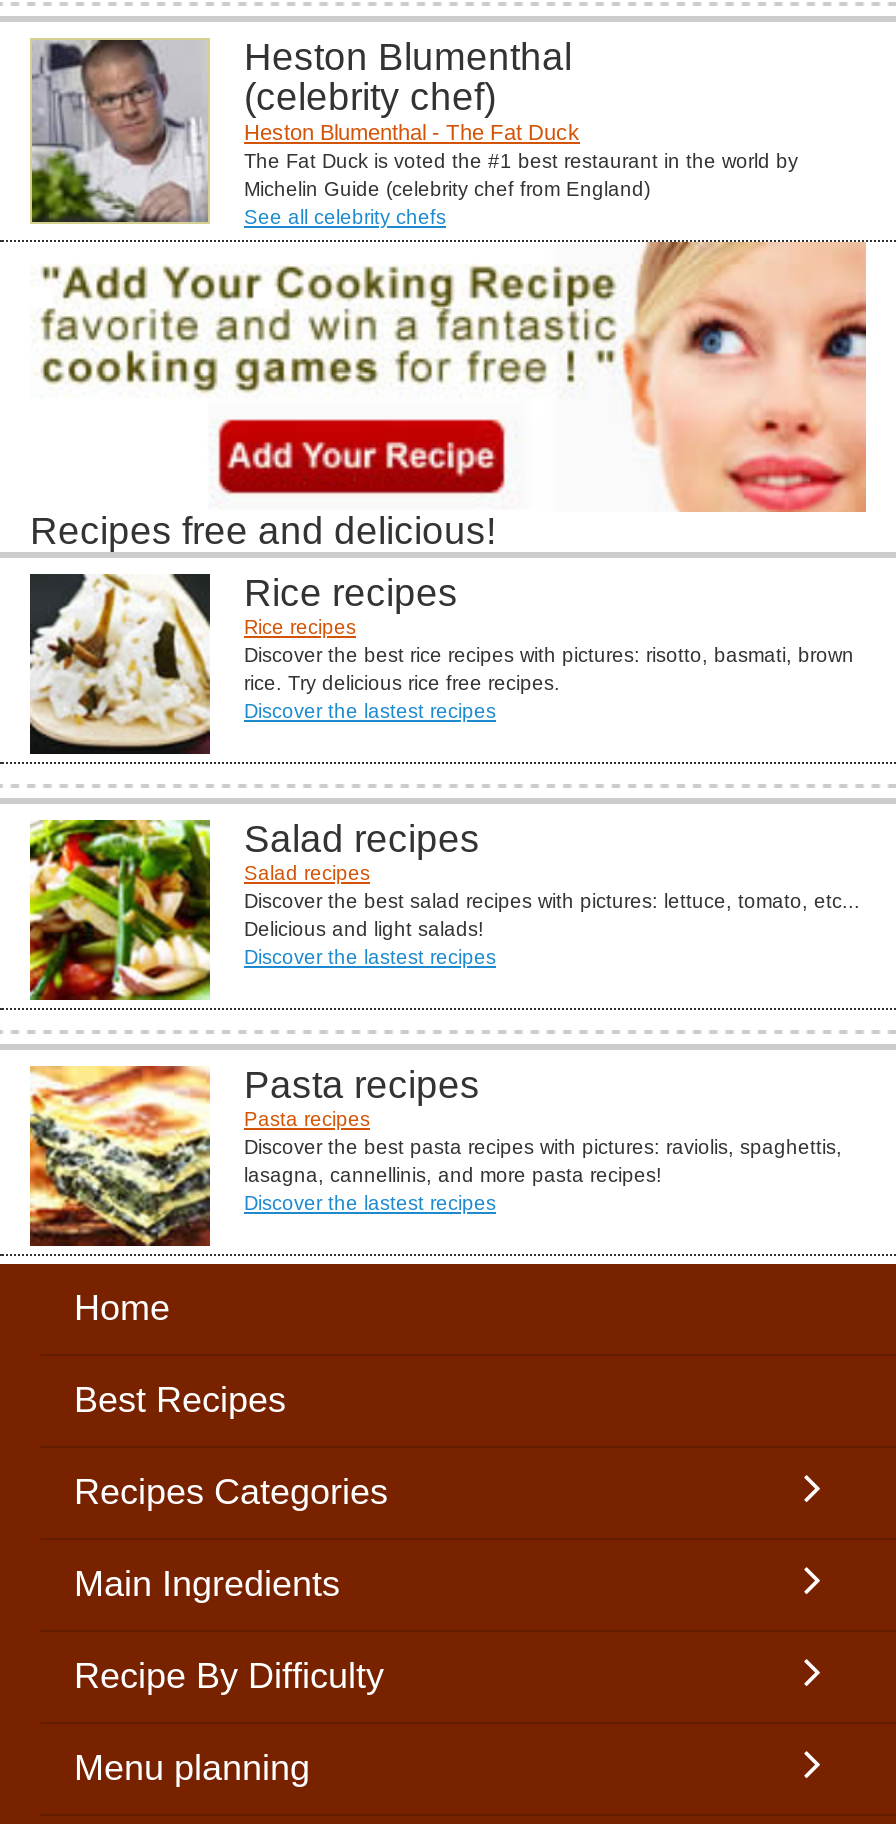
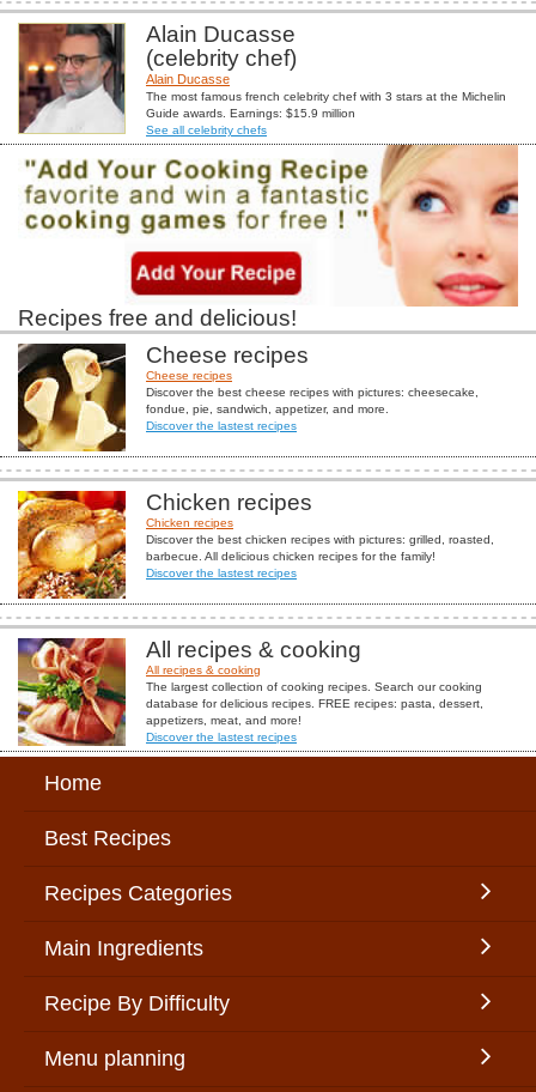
[30,35,572,224] [image] | Heston Blumenthal -> [18,21,296,134] [image] | Alain Ducasse
[244,119,798,199] Heston Blumenthal - The Fat Duck | The Fat Duck is voted the #1 best restaurant in the world by | Michelin Guide (celebrity chef from England) -> [146,71,506,119] Alain Ducasse | The most famous french celebrity chef with 3 stars at the Michelin | Guide awards. Earnings: $15.9 million
[28,571,854,756] [image] | Rice recipes | Rice recipes | Discover the best rice recipes with pictures: risotto, basmati, brown | rice. Try delicious rice free recipes. -> [17,342,479,453] [image] | Cheese recipes | Cheese recipes | Discover the best cheese recipes with pictures: cheesecake, | fondue, pie, sandwich, appetizer, and more.
[28,817,860,1002] [image] | Salad recipes | Salad recipes | Discover the best salad recipes with pictures: lettuce, tomato, etc... | Delicious and light salads! -> [17,489,494,600] [image] | Chicken recipes | Chicken recipes | Discover the best chicken recipes with pictures: grilled, roasted, | barbecue. All delicious chicken recipes for the family!
[30,1063,842,1248] [image] | Pasta recipes | Pasta recipes | Discover the best pasta recipes with pictures: raviolis, spaghettis, | lasagna, cannellinis, and more pasta recipes! -> [17,637,483,747] [image] | All recipes & cooking | All recipes & cooking | The largest collection of cooking recipes. Search our cooking | database for delicious recipes. FREE recipes: pasta, dessert, | appetizers, meat, and more!

